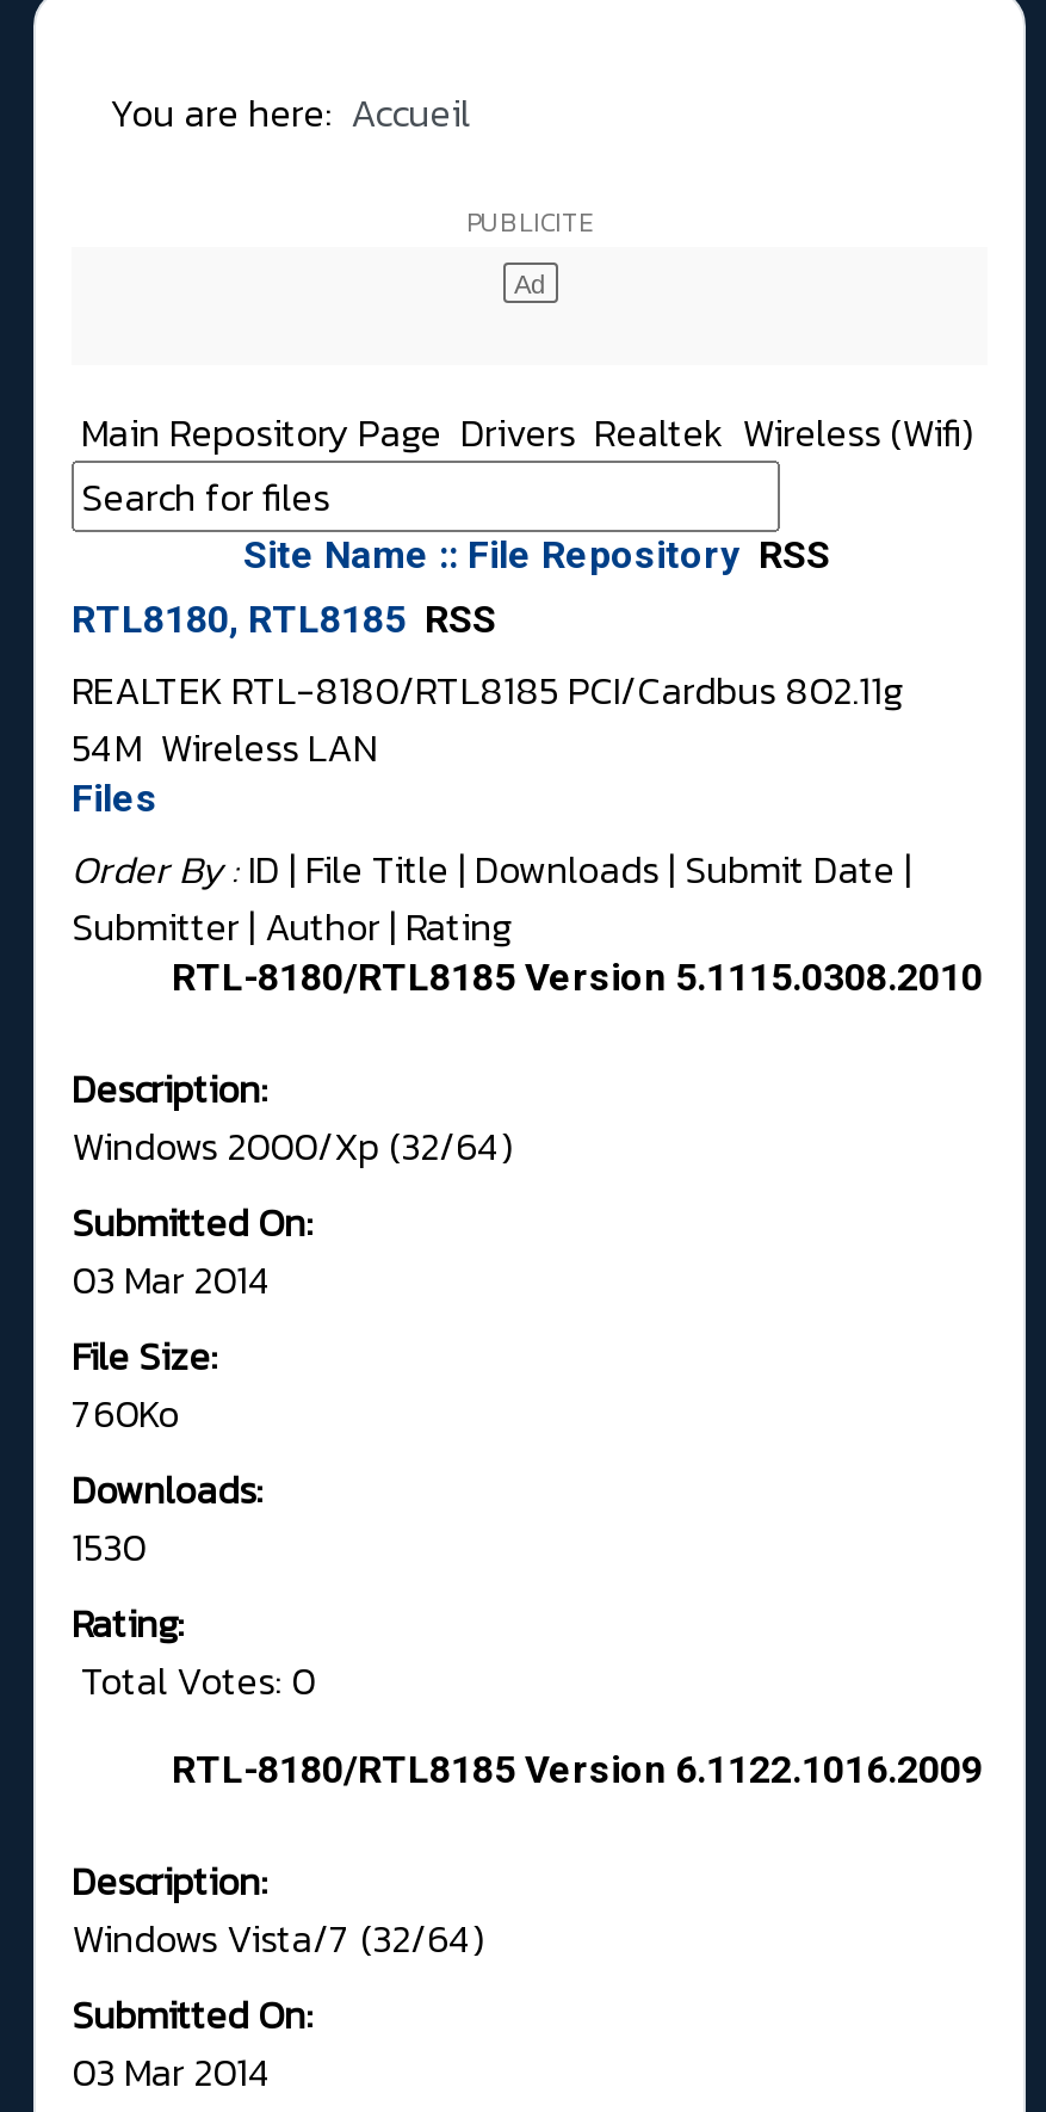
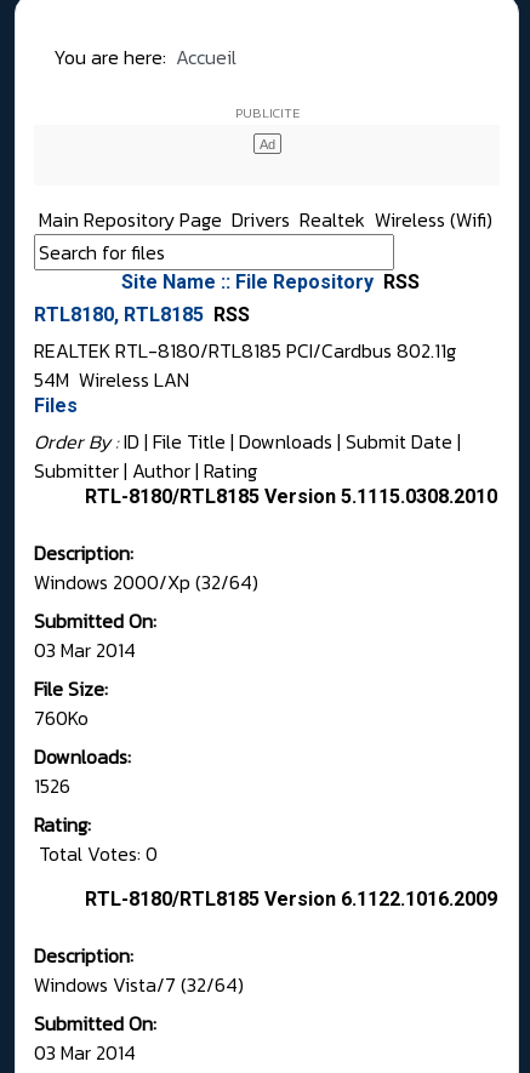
[72,1519,146,1576] 1530 -> [34,772,70,801] 1526

